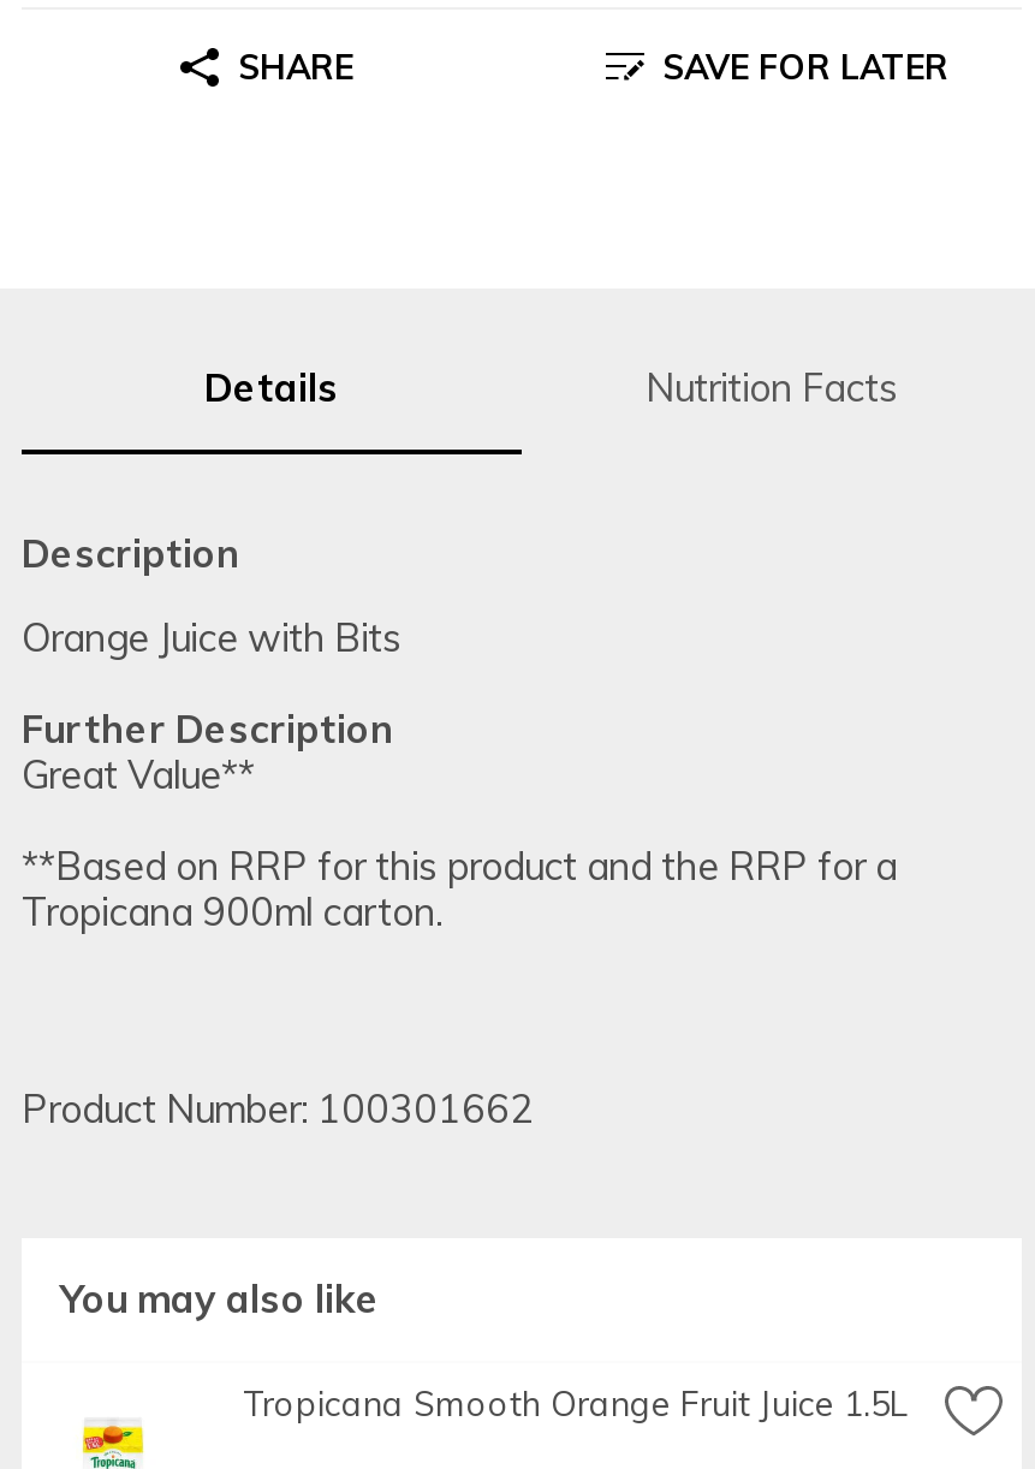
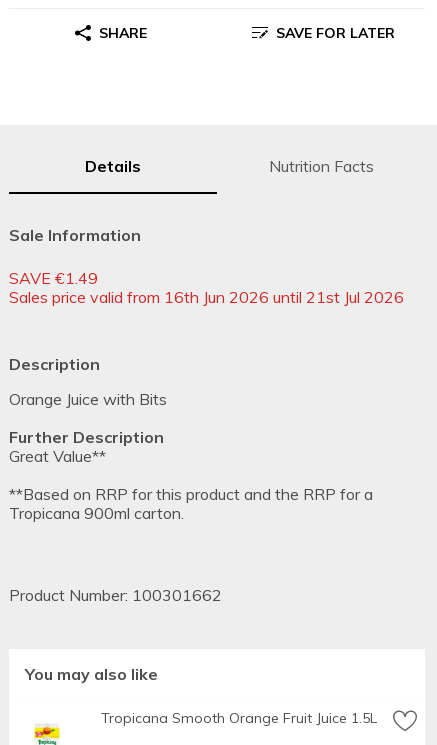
none -> [9,225,404,307] Sale Information | SAVE €1.49 | Sales price valid from 16th Jun 2026 until 21st Jul 2026

